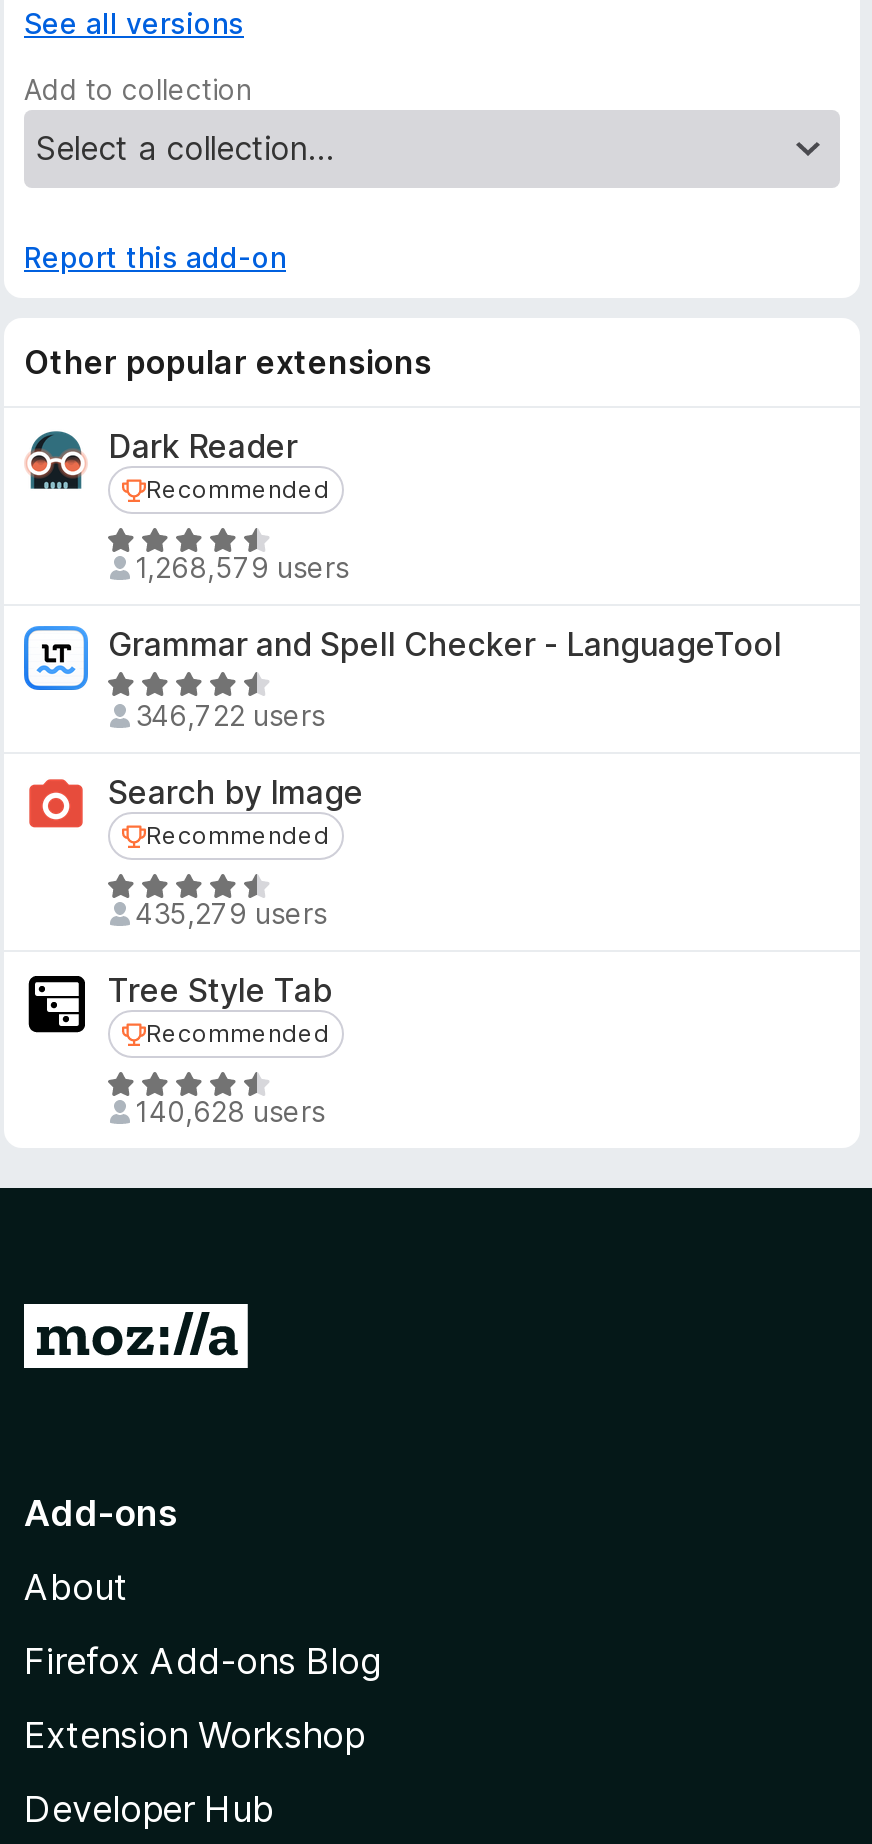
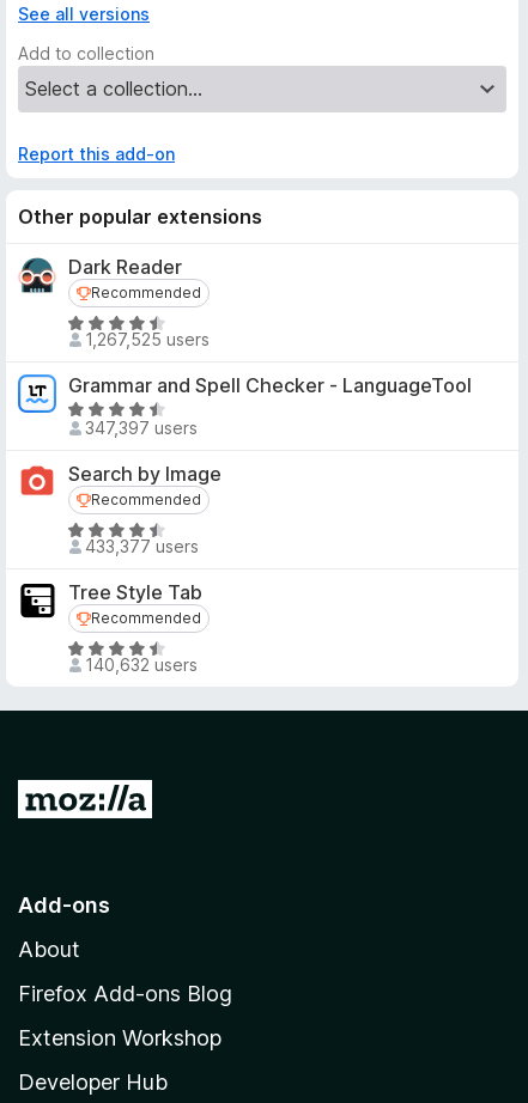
[135,550,349,584] 1,268,579 users -> [84,329,209,349] 1,267,525 users
[135,698,325,732] 346,722 users -> [84,418,197,438] 347,397 users
[135,896,327,930] 435,279 users -> [84,536,198,556] 433,377 users
[135,1094,325,1128] 140,628 users -> [84,654,197,675] 140,632 users

